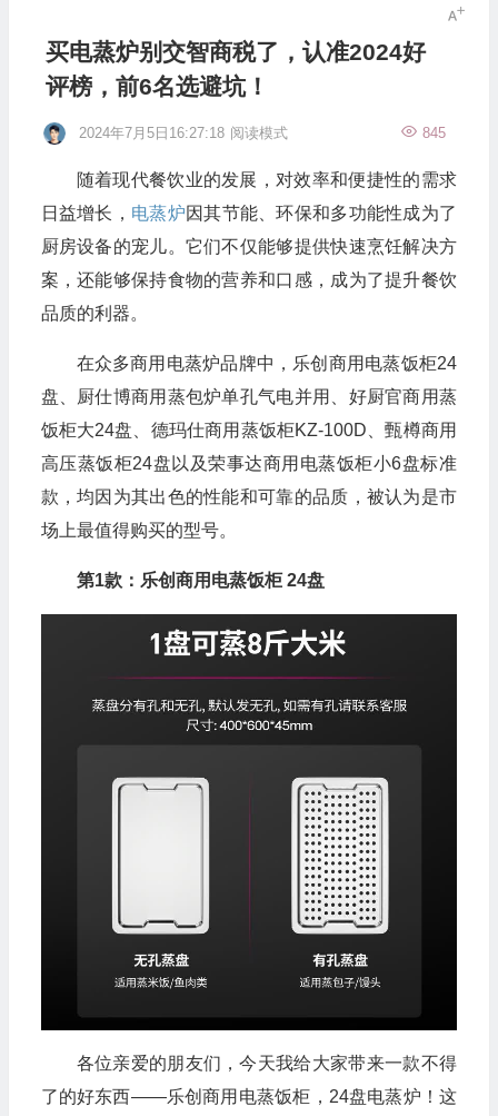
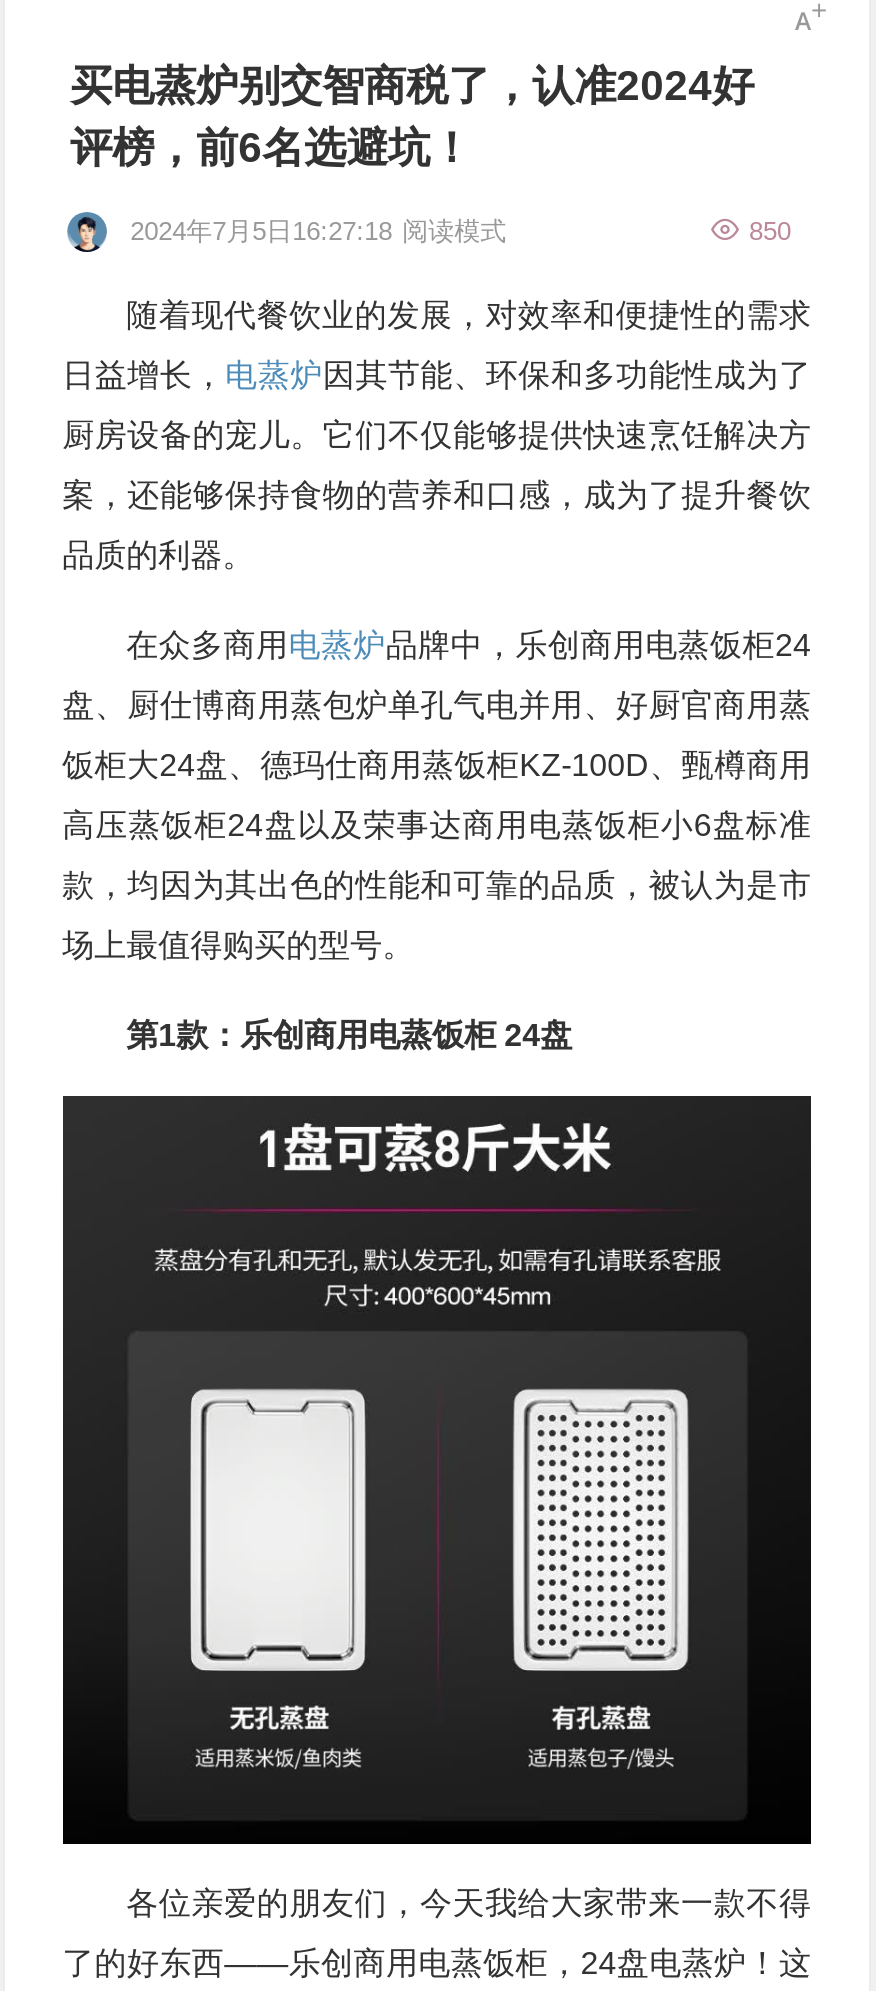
[422,125,446,141] 845 -> [749,216,791,246] 850

